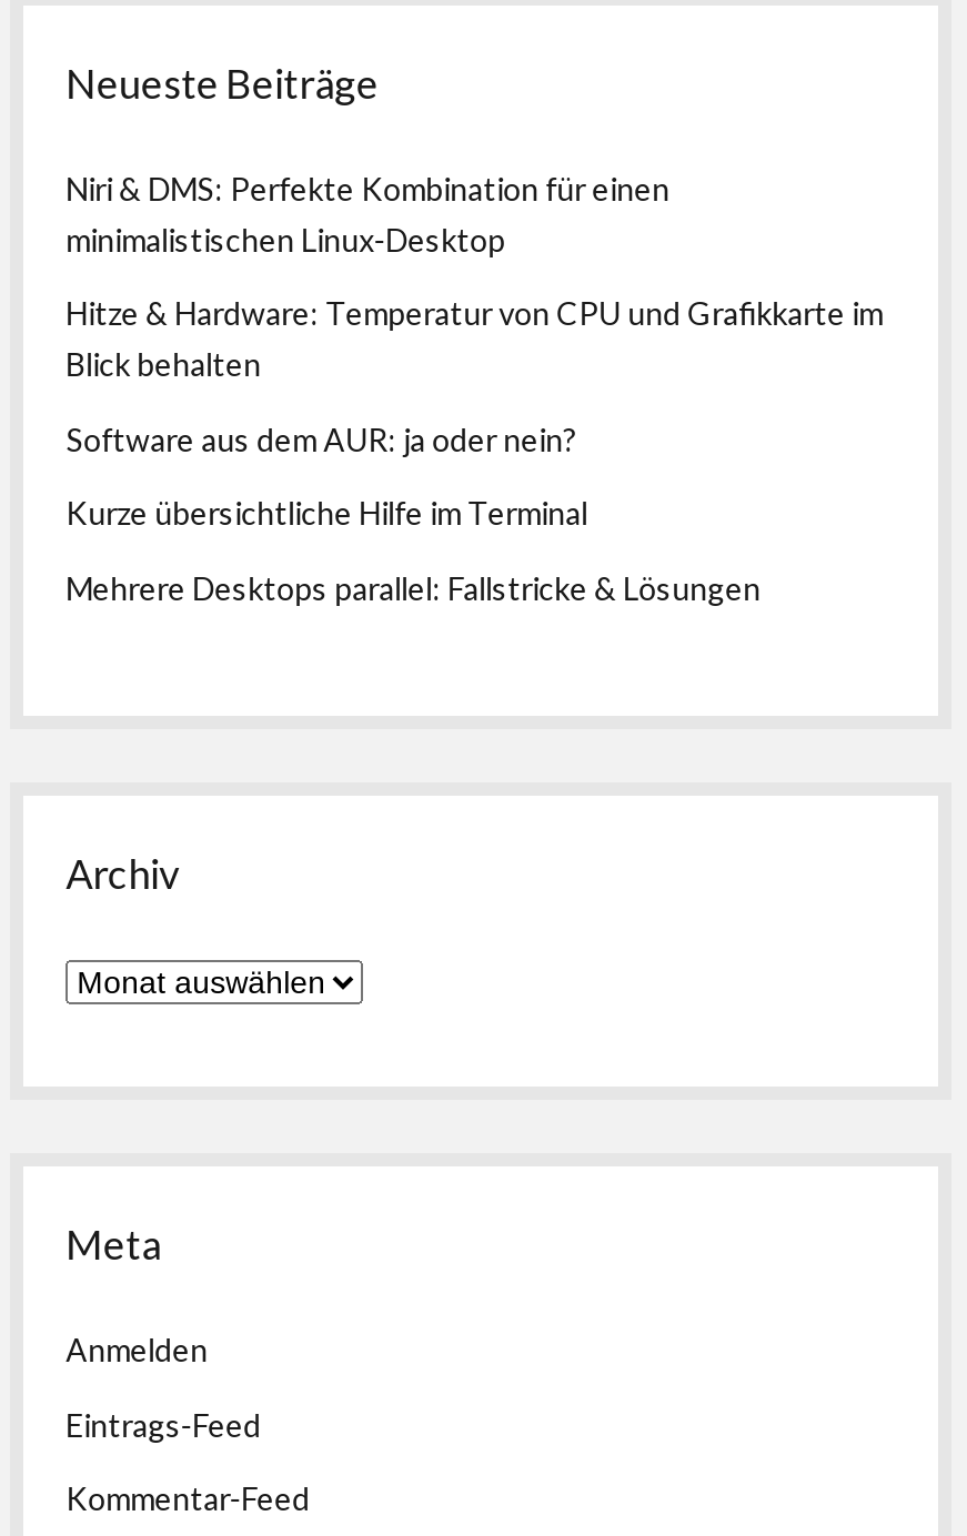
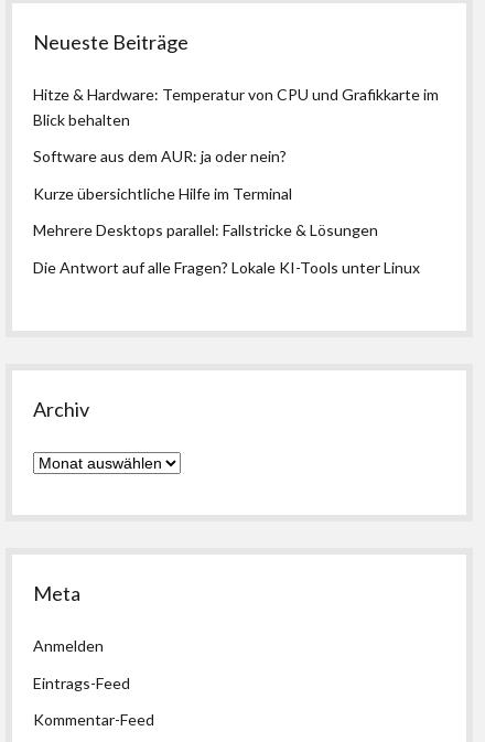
[66,169,670,258] Niri & DMS: Perfekte Kombination für einen | minimalistischen Linux-Desktop -> none
moved [66,295,883,606] -> [33,85,439,239]: Hitze & Hardware: Temperatur von CPU und Grafikkarte im | Blick behalten | Software aus dem AUR: ja oder nein? | Kurze übersichtliche Hilfe im Terminal | Mehrere Desktops parallel: Fallstricke & Lösungen
none -> [33,258,420,276] Die Antwort auf alle Fragen? Lokale KI-Tools unter Linux

